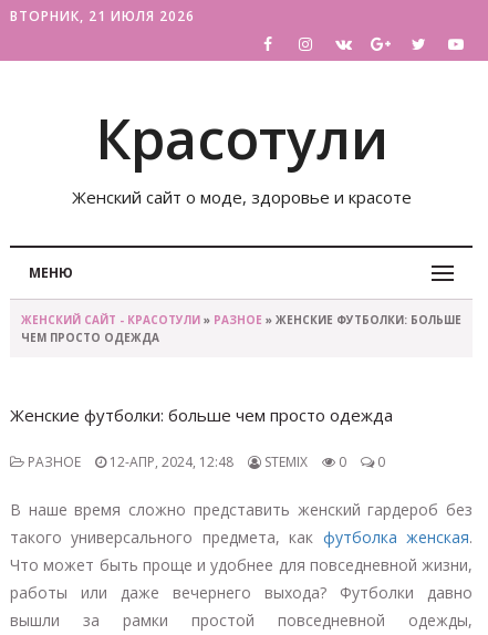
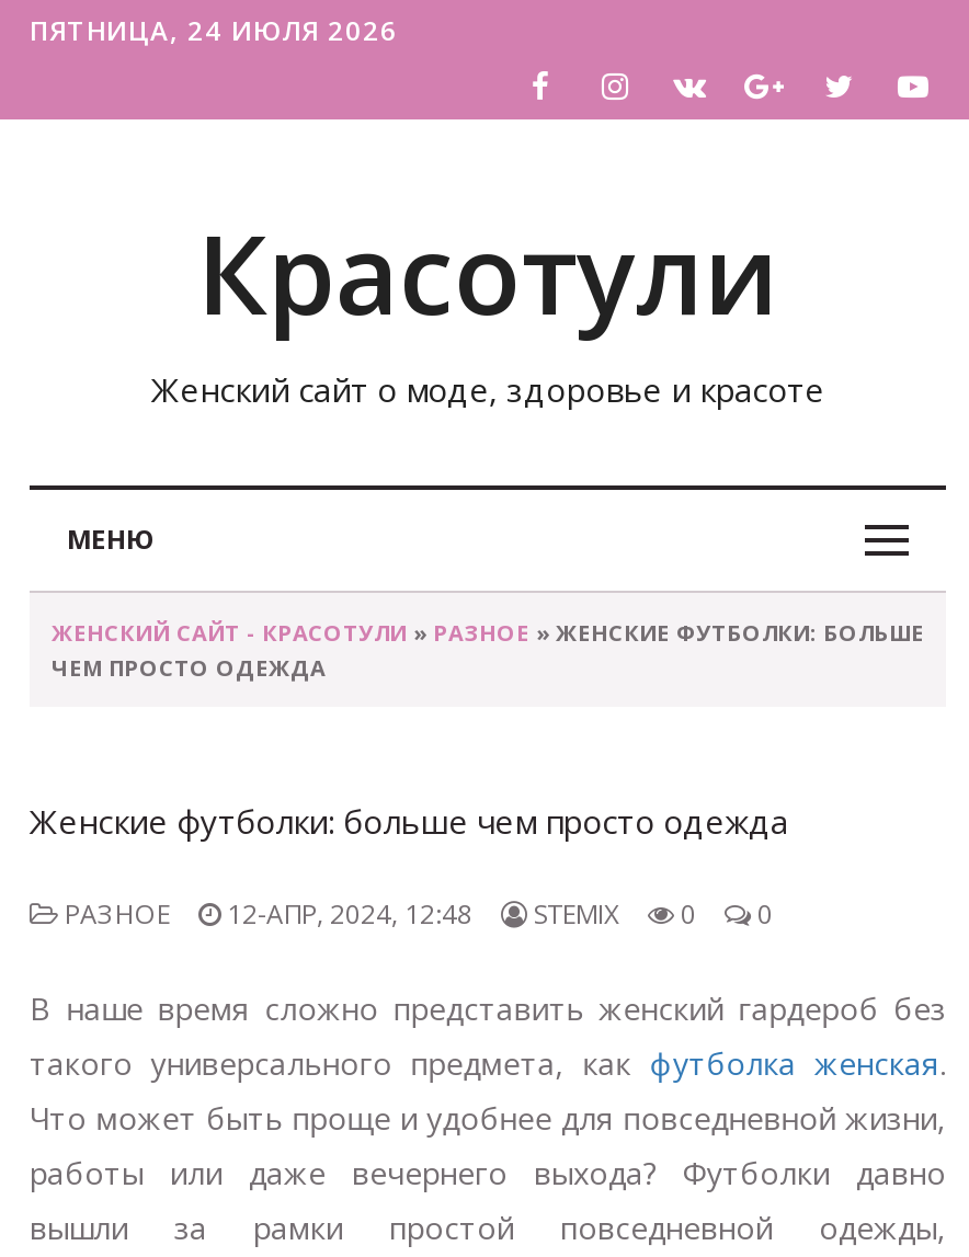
[10,7,195,25] ВТОРНИК, 21 ИЮЛЯ 2026 -> [30,12,398,49] ПЯТНИЦА, 24 ИЮЛЯ 2026

